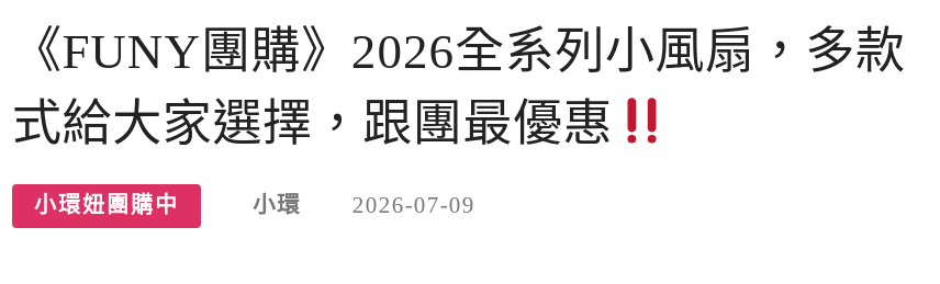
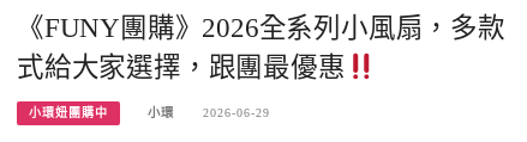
[352,194,475,218] 2026-07-09 -> [203,106,270,119] 2026-06-29

